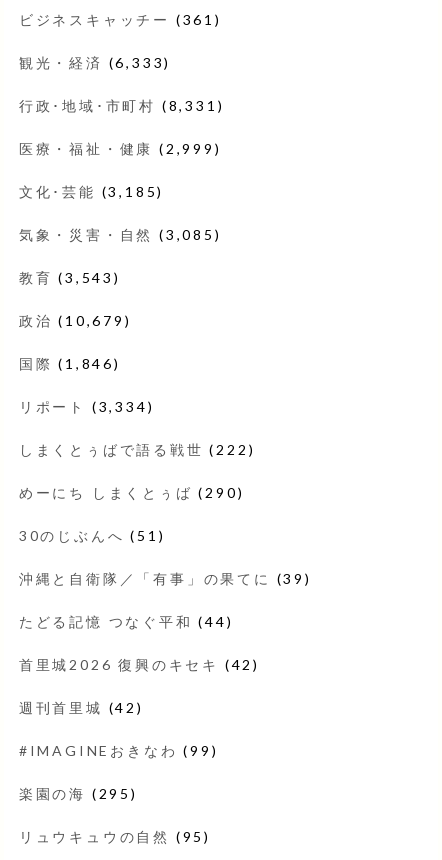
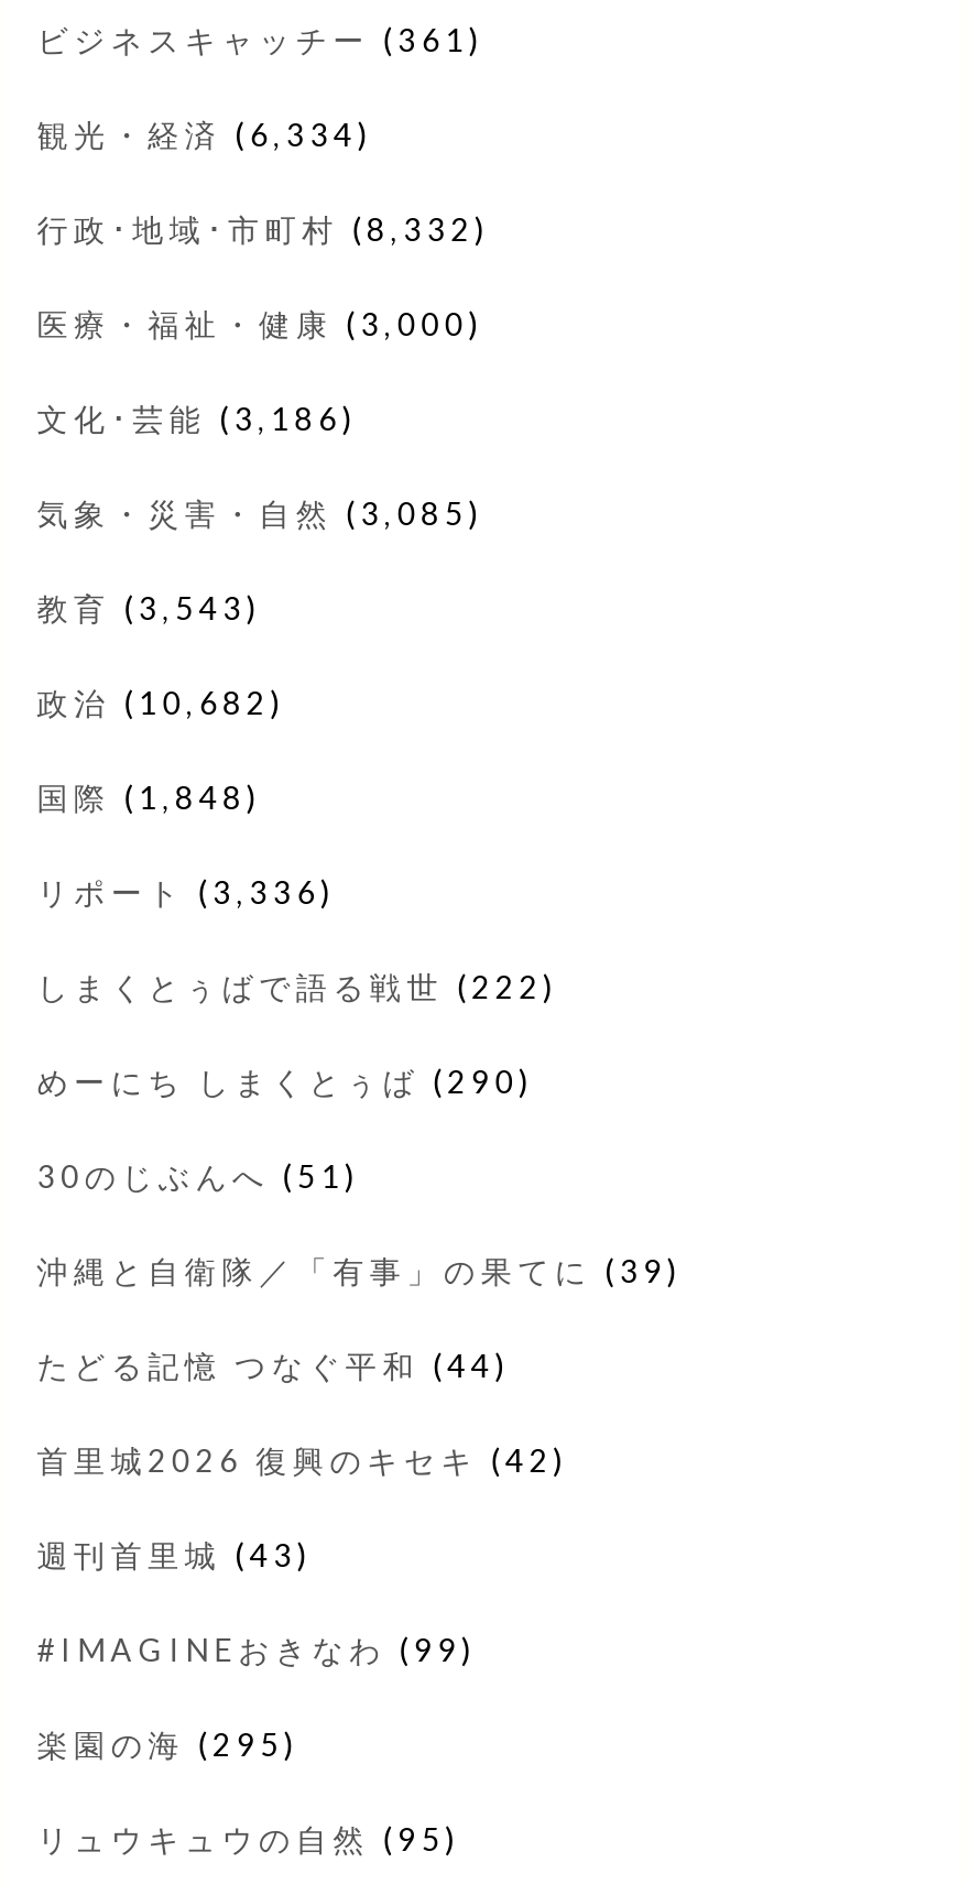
[19,54,171,71] 観光・経済(6,333) -> [37,115,372,153] 観光・経済(6,334)
[19,97,224,114] 行政･地域･市町村(8,331) -> [37,210,490,248] 行政･地域･市町村(8,332)
[19,140,221,157] 医療・福祉・健康(2,999) -> [37,305,483,342] 医療・福祉・健康(3,000)
[19,183,164,200] 文化･芸能(3,185) -> [37,399,357,437] 文化･芸能(3,186)
[19,312,131,329] 政治(10,679) -> [37,684,285,721] 政治(10,682)
[19,355,121,372] 国際(1,846) -> [37,778,261,816] 国際(1,848)
[19,398,154,415] リポート(3,334) -> [37,873,335,910] リポート(3,336)
[19,699,144,716] 週刊首里城(42) -> [37,1536,312,1573] 週刊首里城(43)

